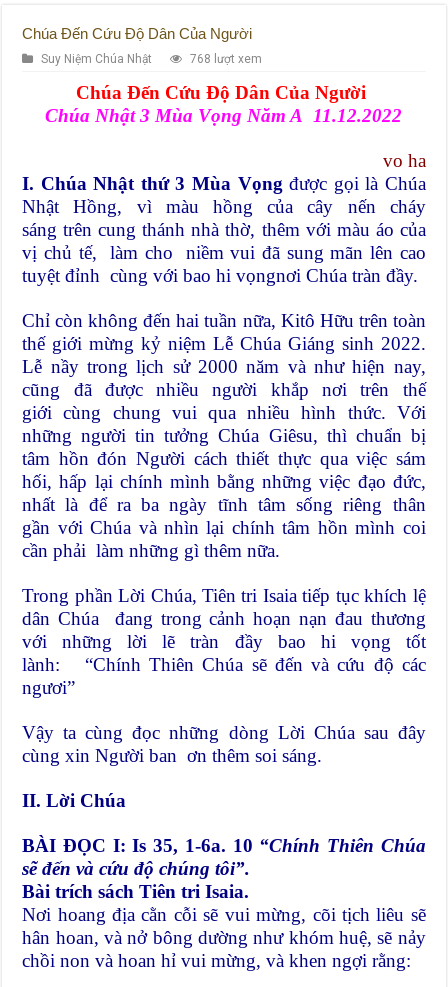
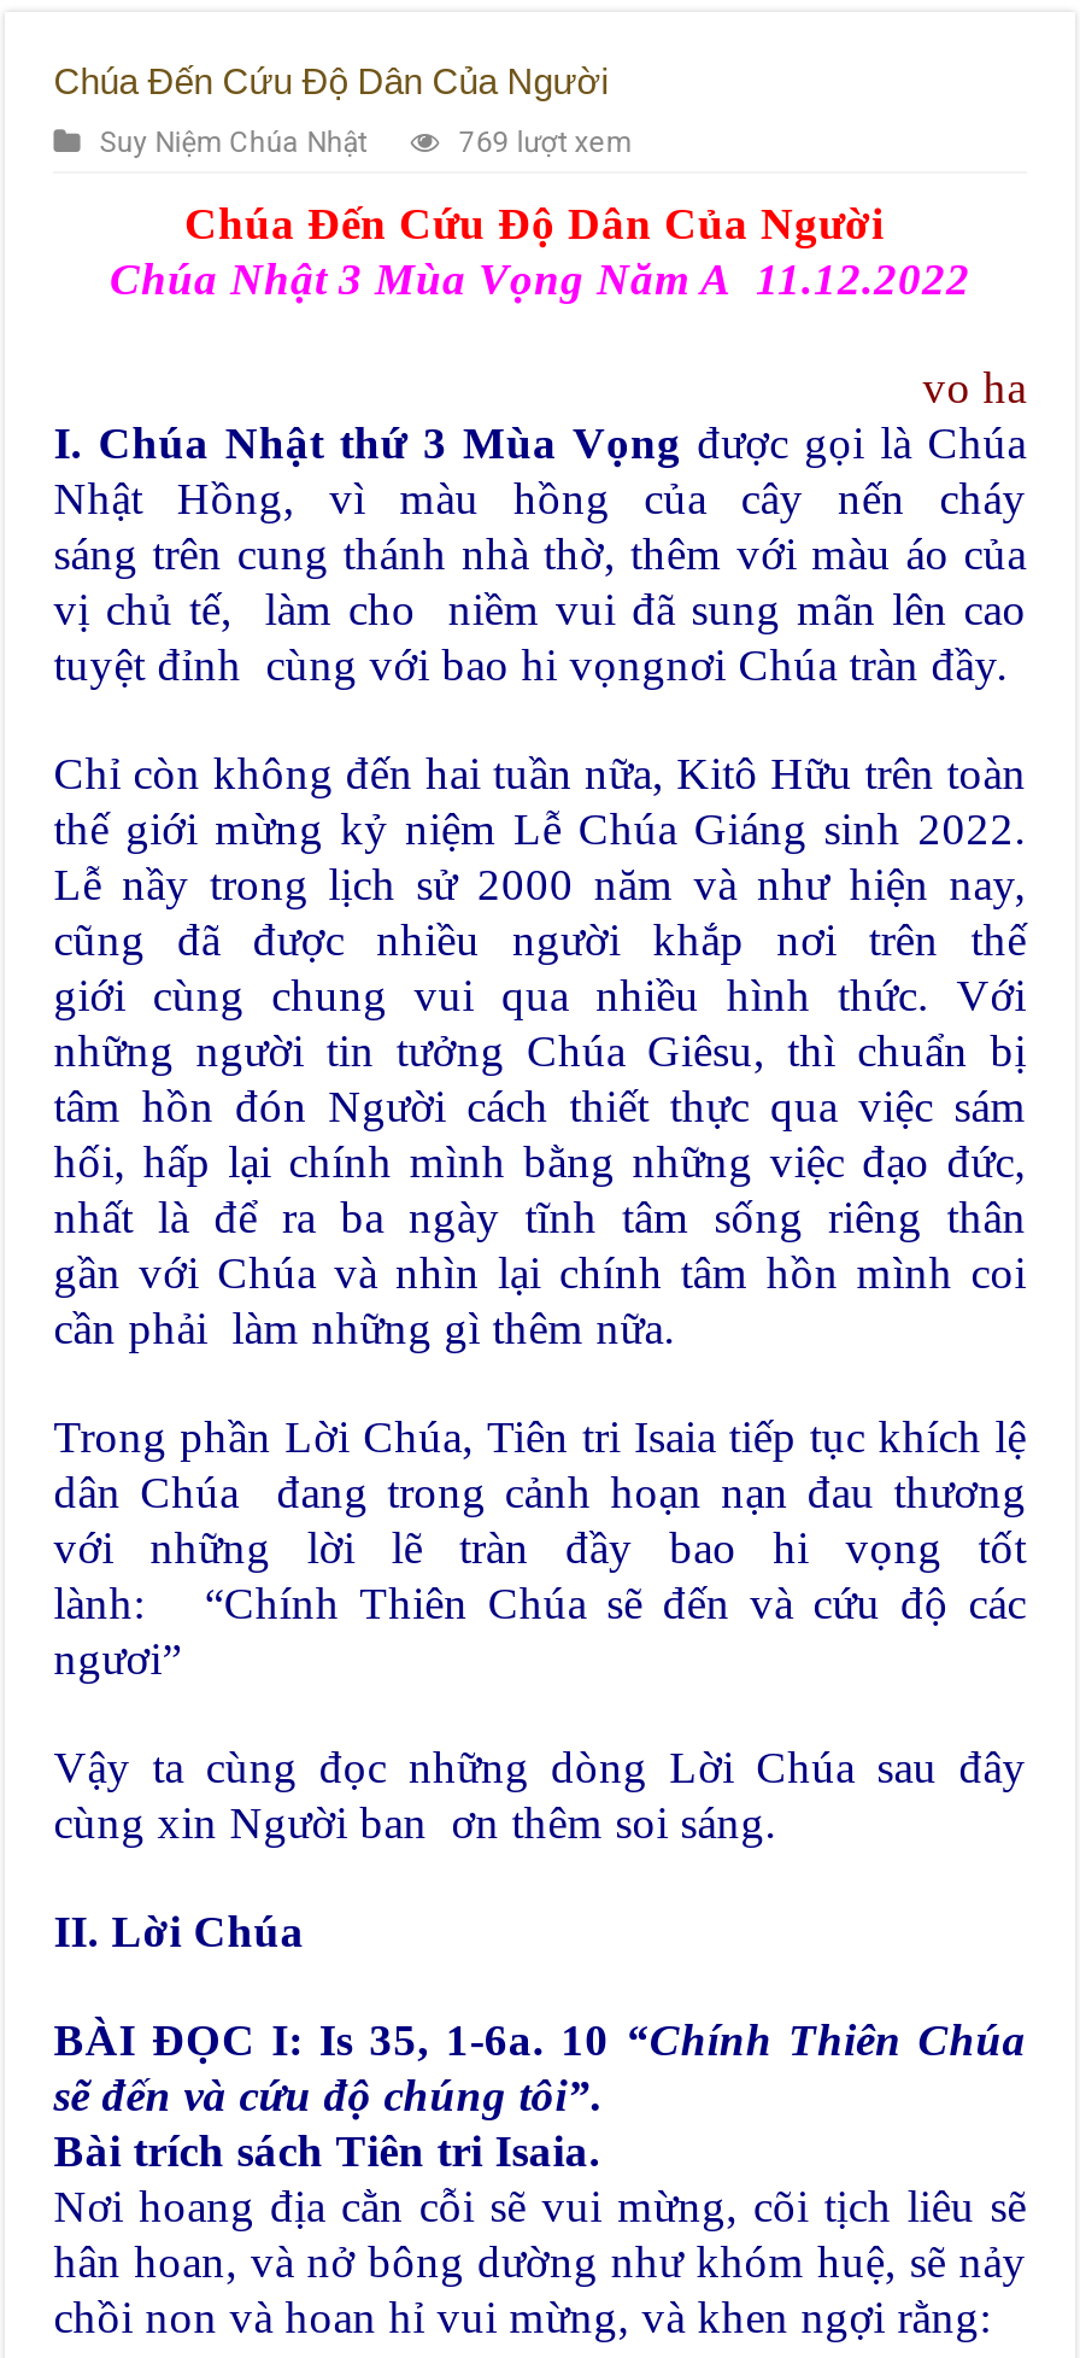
[190,52,262,66] 768 lượt xem -> [459,124,632,158] 769 lượt xem

